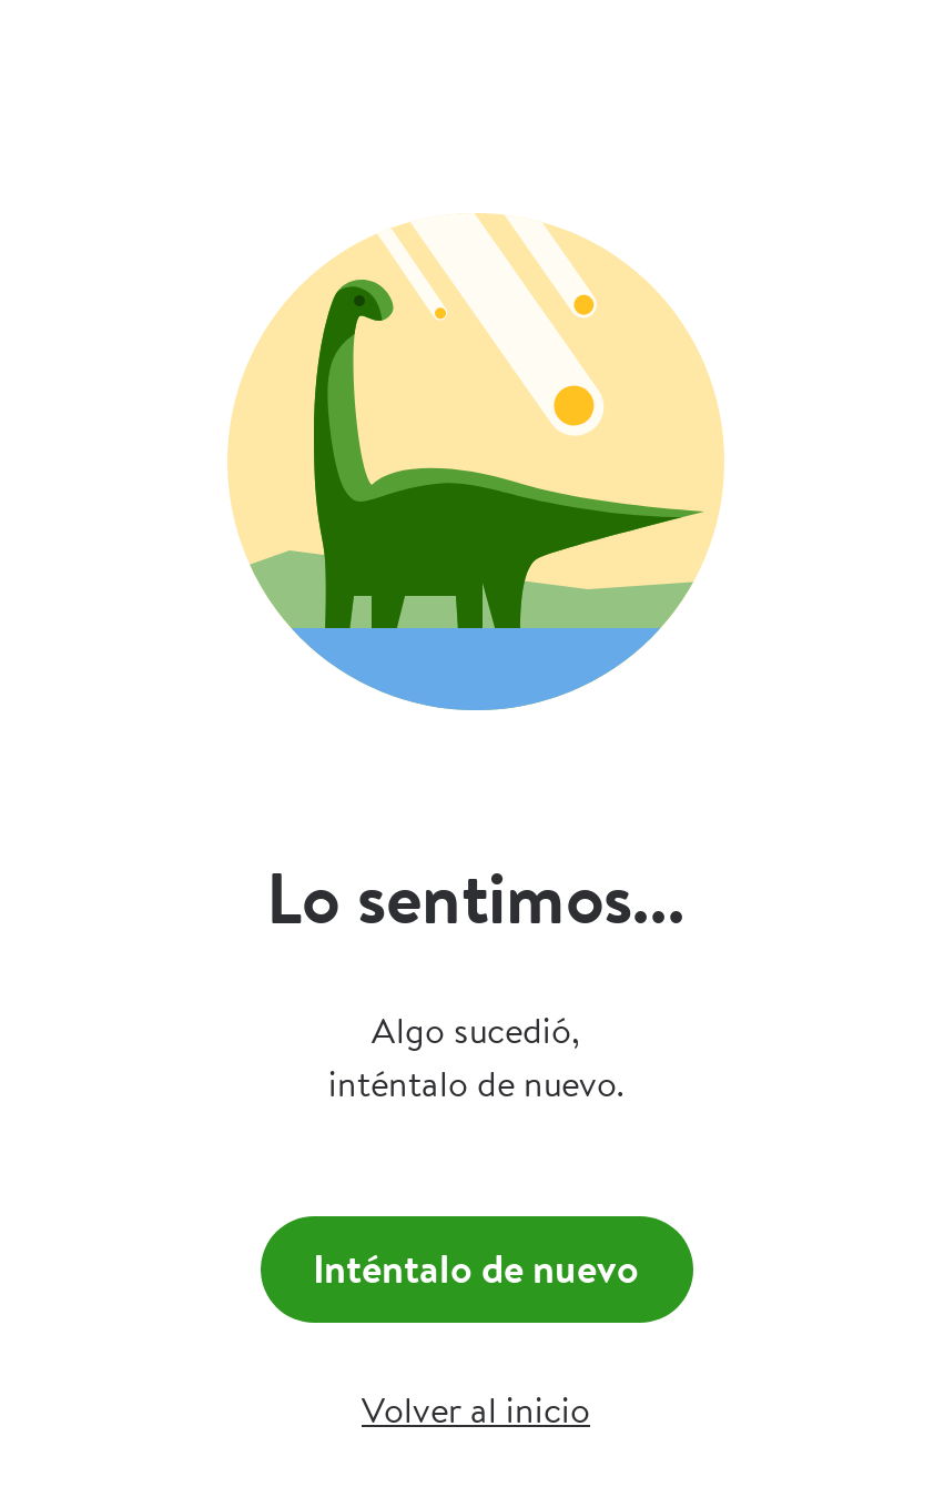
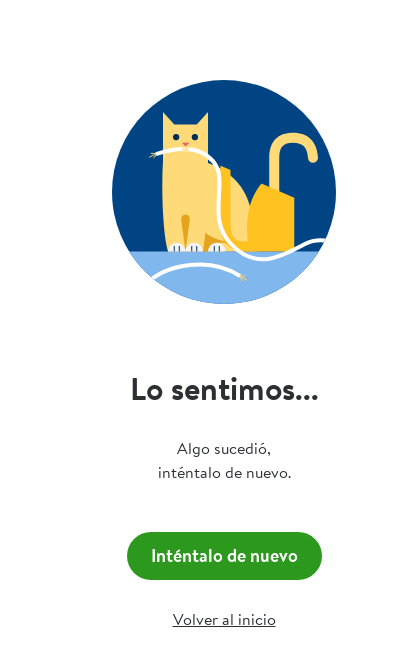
[227,213,724,659] [image] -> [111,79,337,282] [image]

